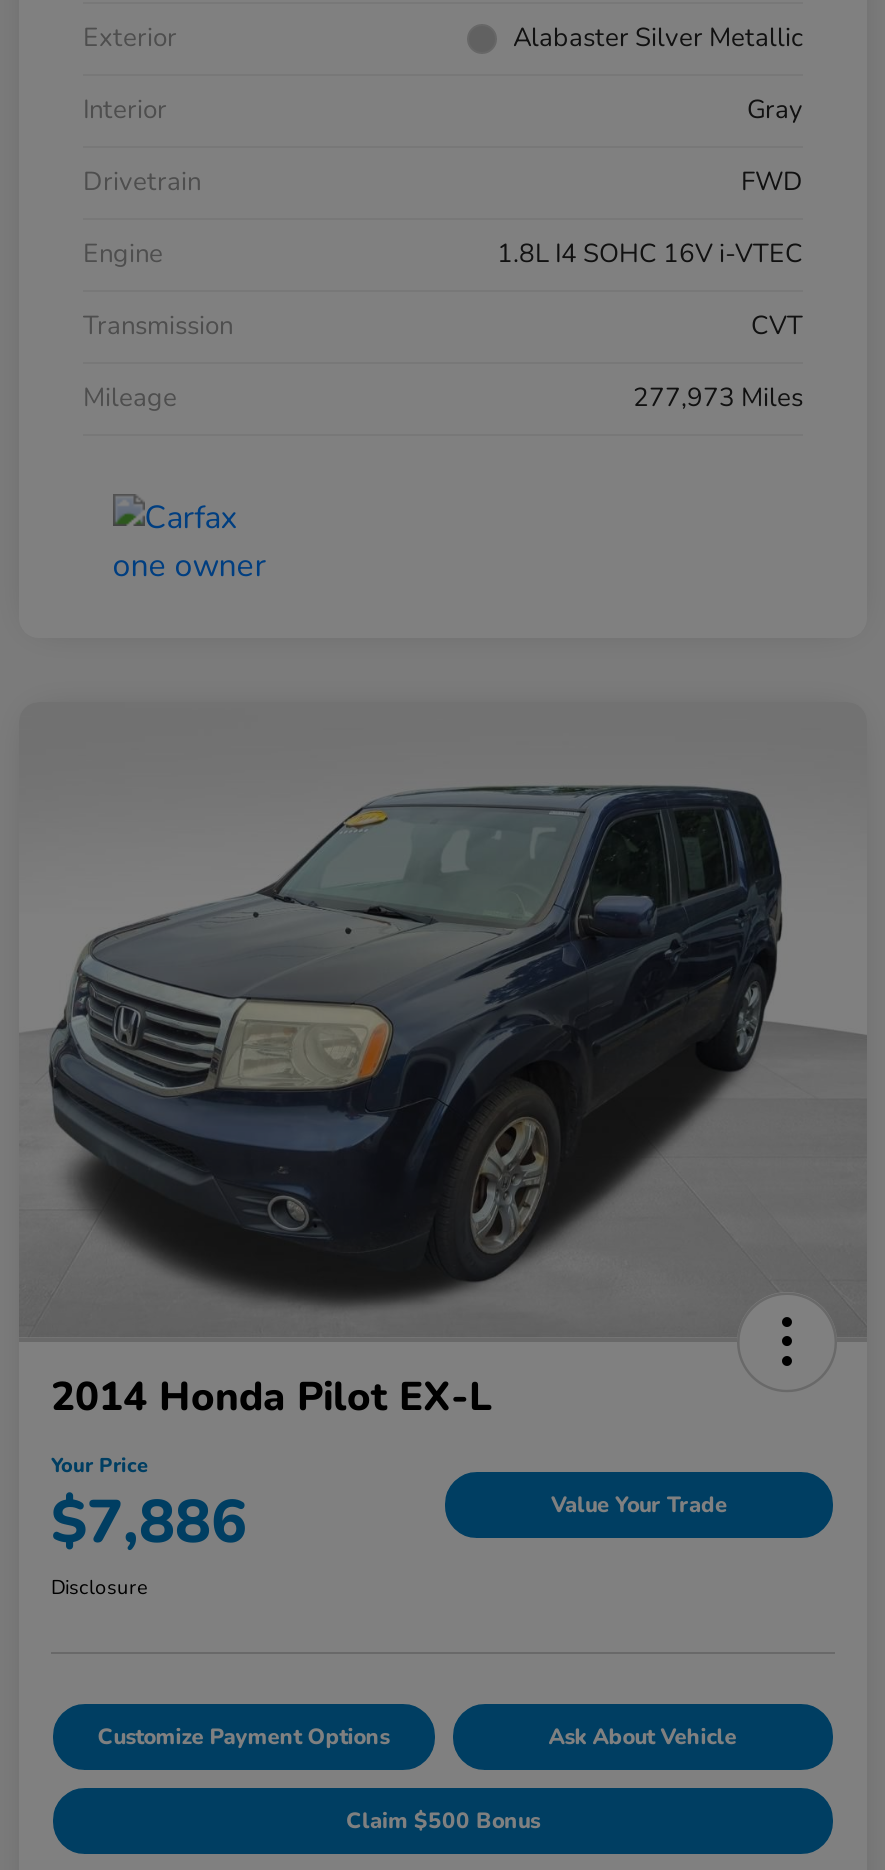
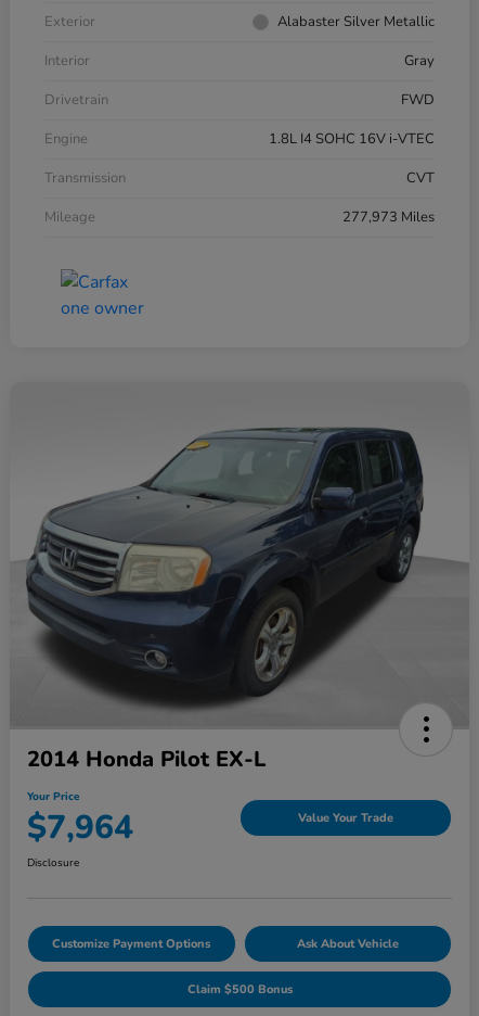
[51,1482,247,1564] $7,886 -> [27,806,133,850] $7,964

